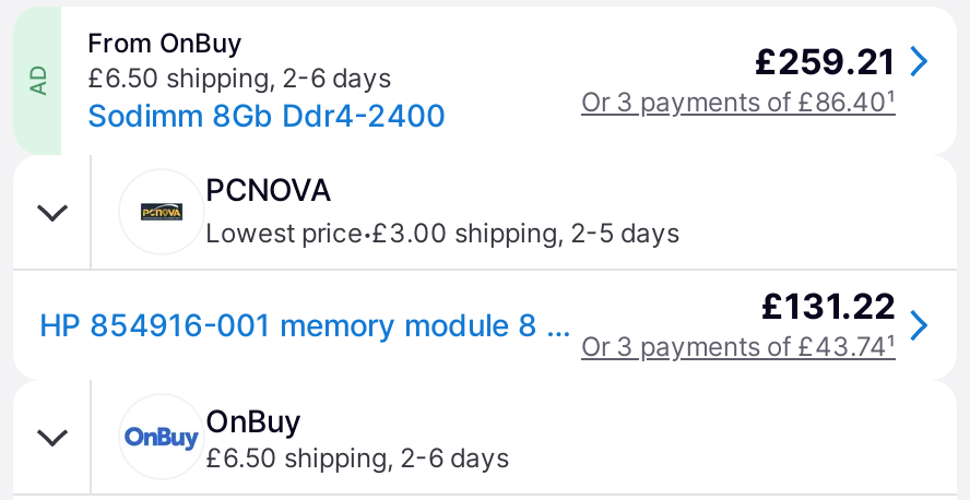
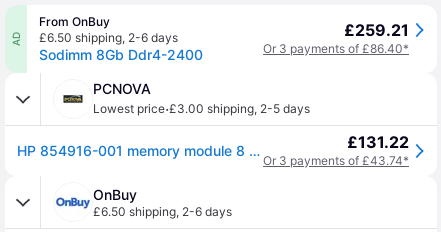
[581,85,896,118] Or 3 payments of £86.40¹ -> [263,41,409,56] Or 3 payments of £86.40*
[581,330,896,362] Or 3 payments of £43.74¹ -> [263,153,409,168] Or 3 payments of £43.74*

